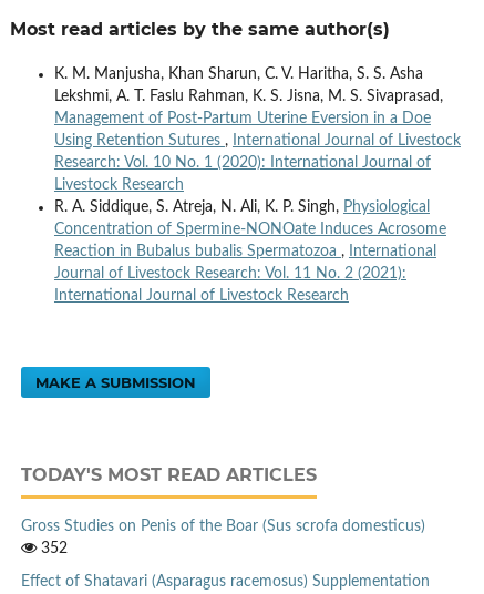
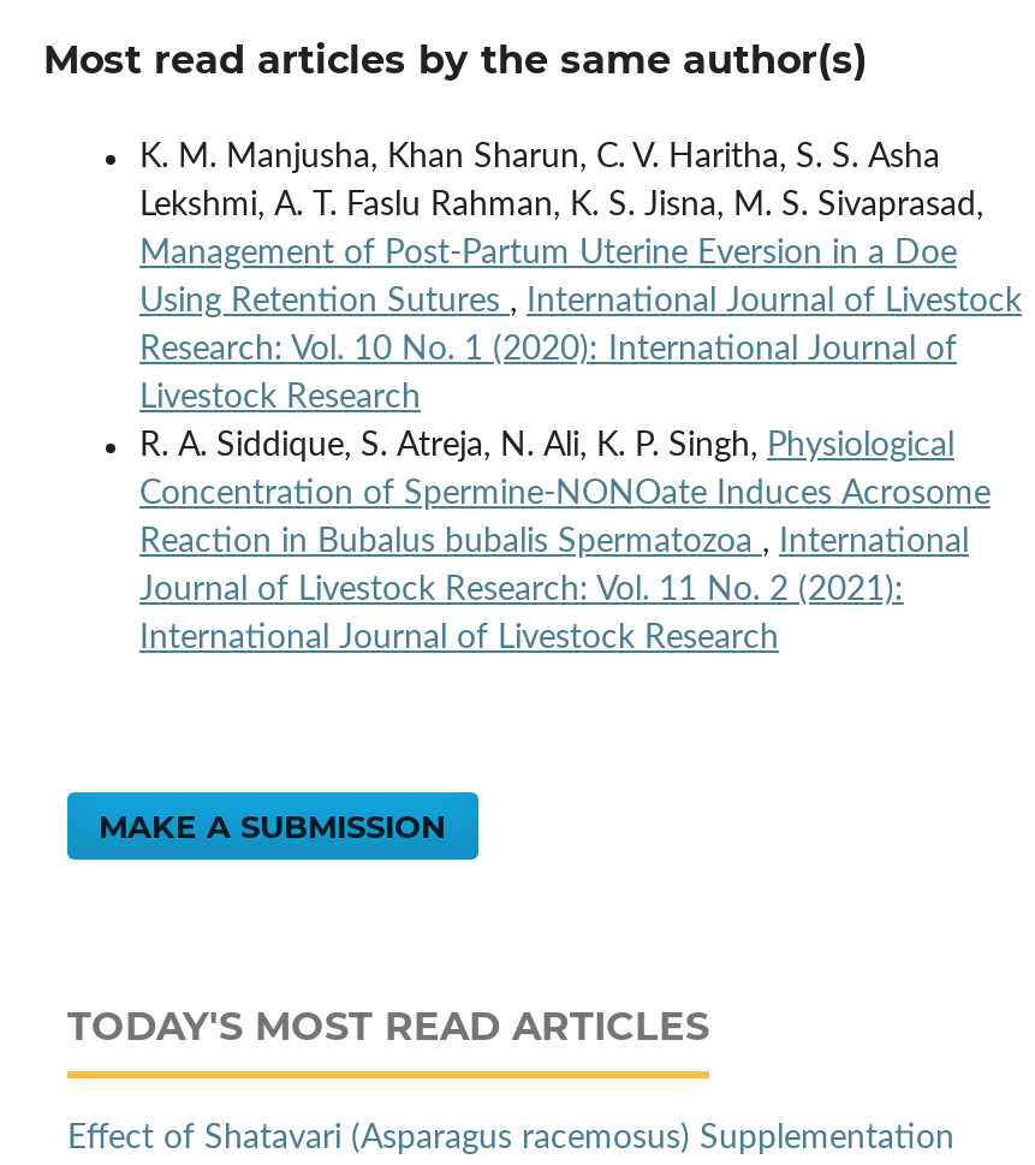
[21,519,425,556] Gross Studies on Penis of the Boar (Sus scrofa domesticus) | 352 -> none

